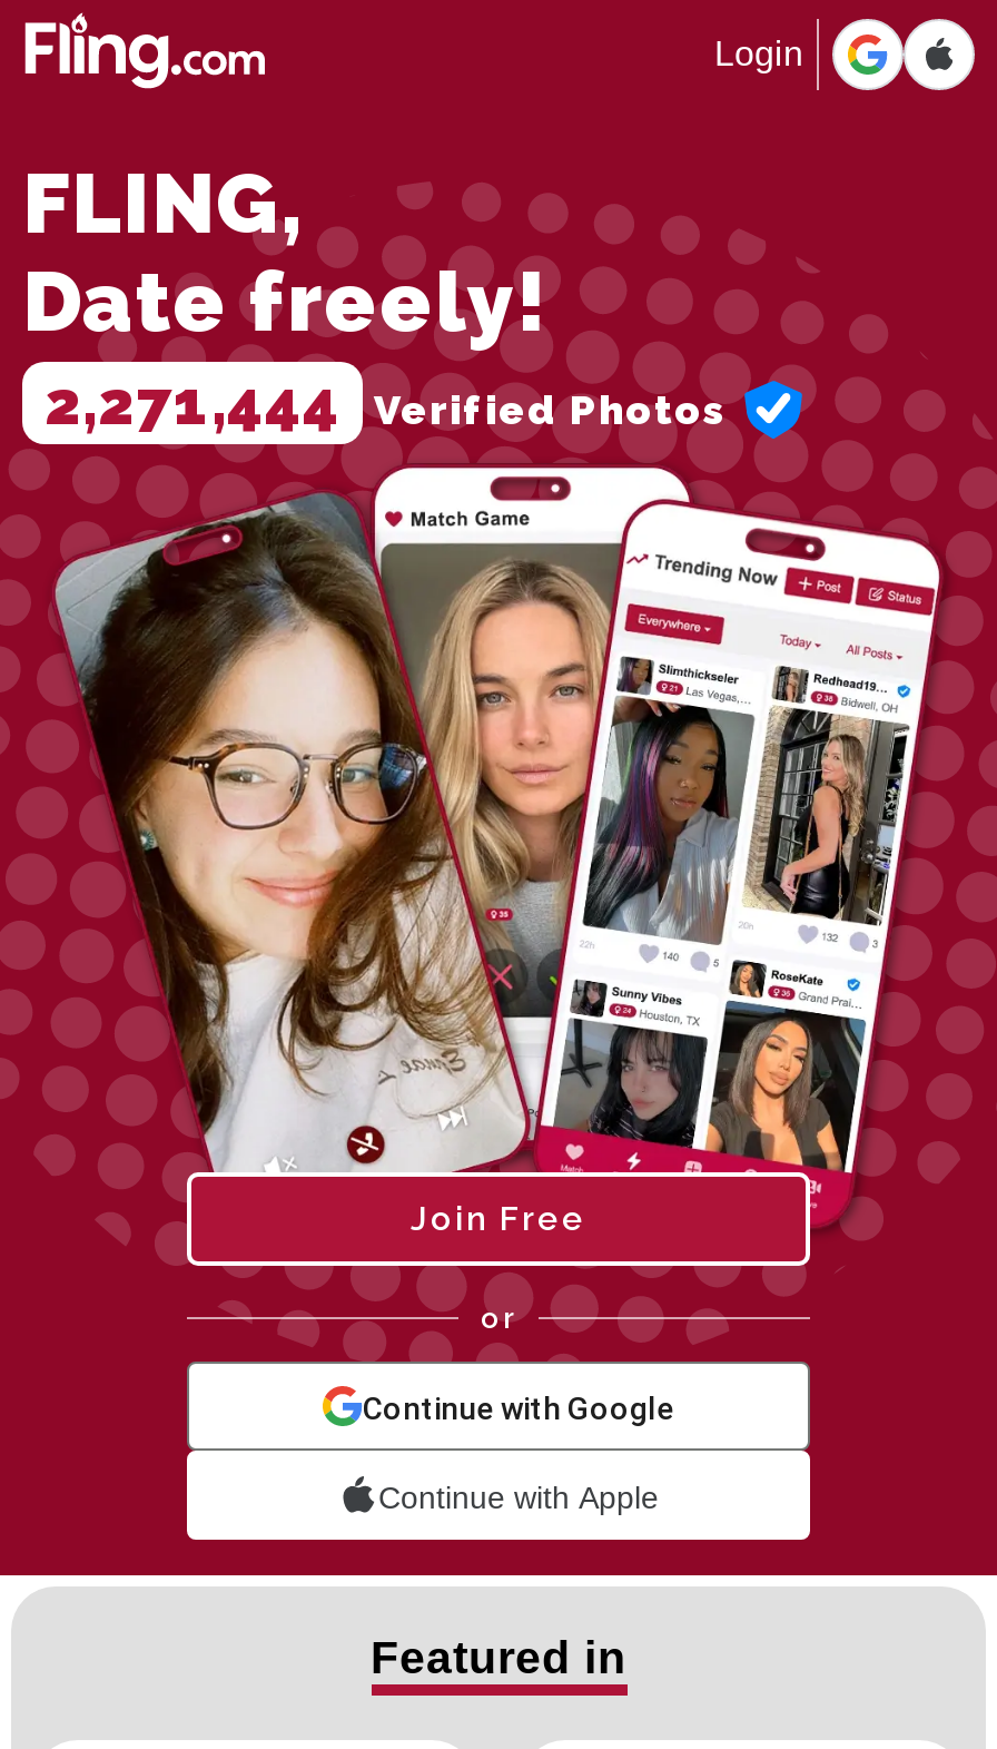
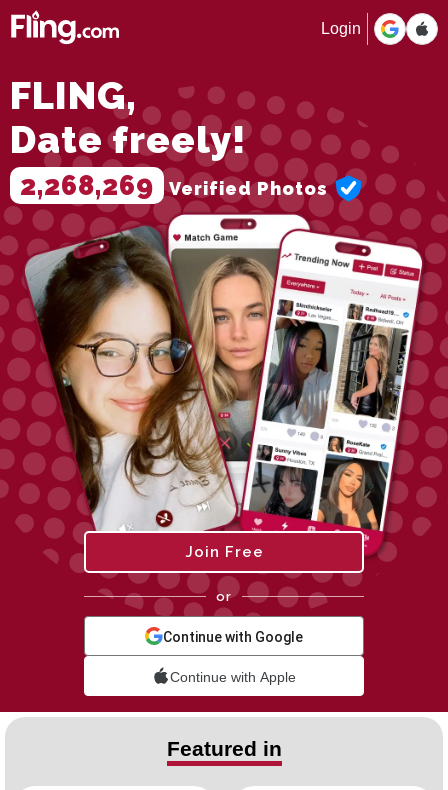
[45,369,739,438] 2,271,444 Verified Photos -> [20,170,333,201] 2,268,269 Verified Photos

